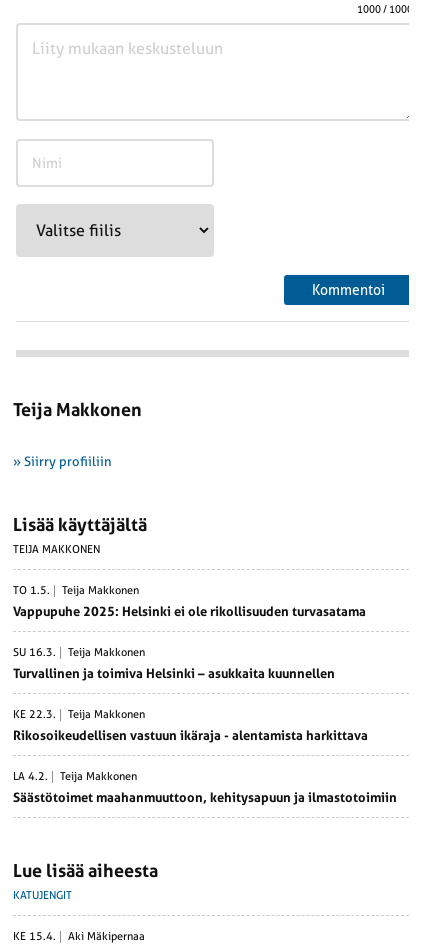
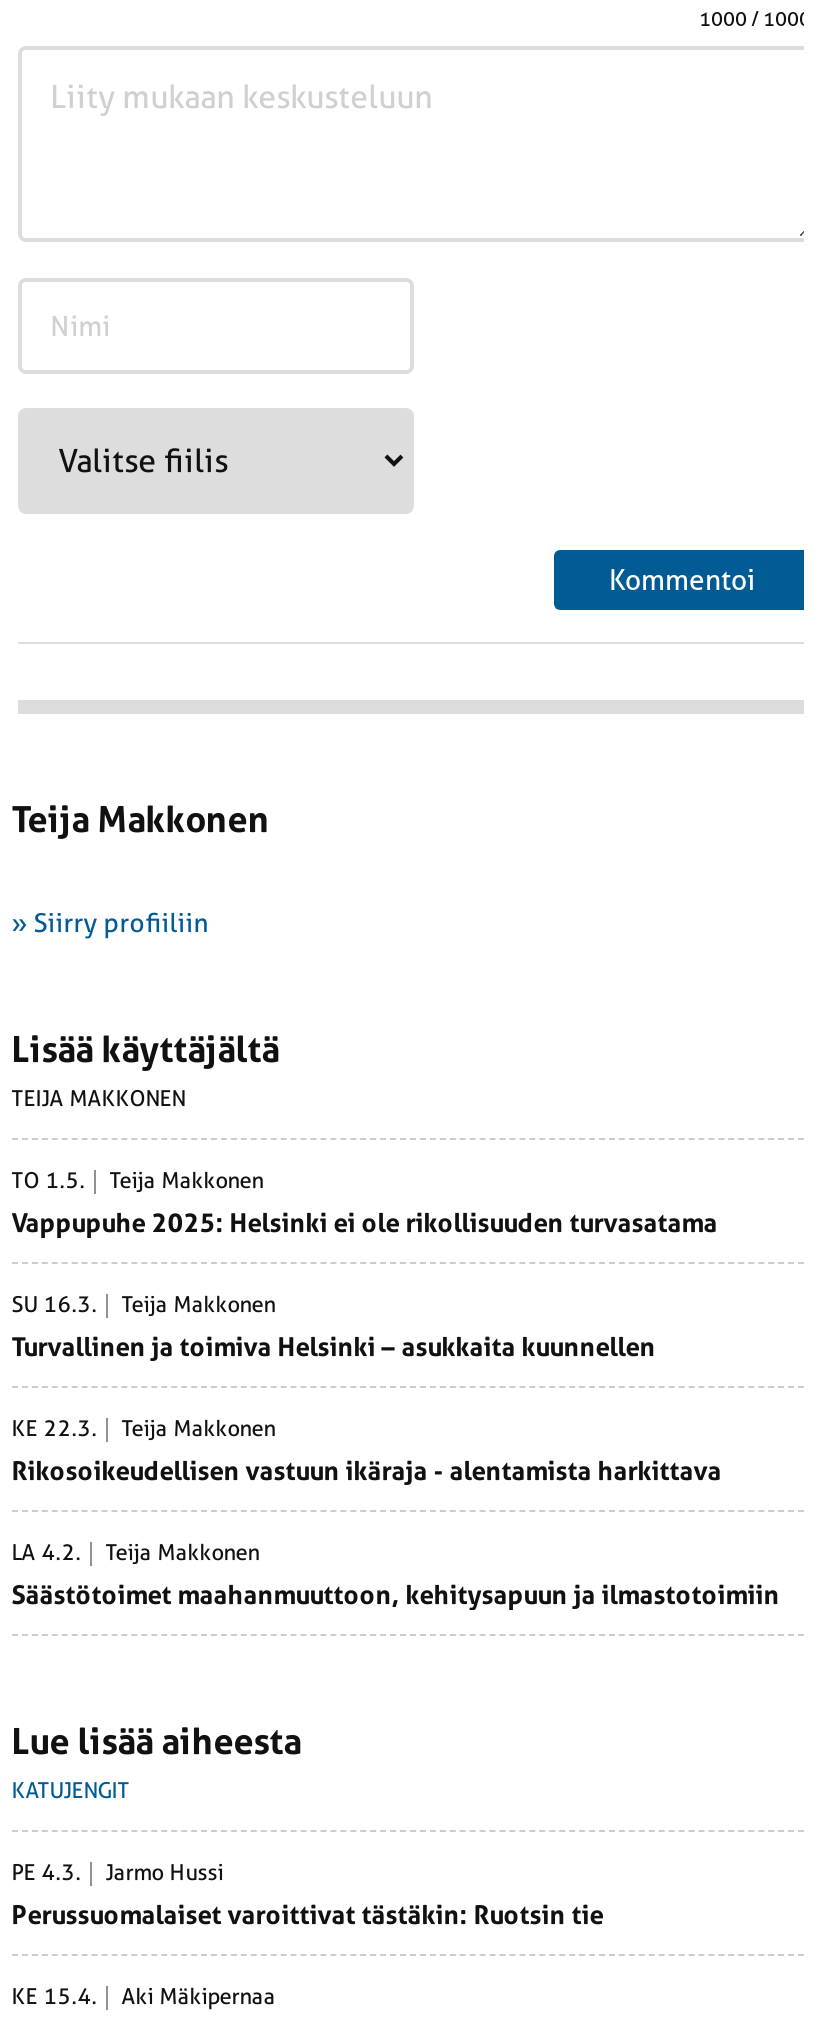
none -> [12,1861,604,1931] PE 4.3. | Jarmo Hussi | Perussuomalaiset varoittivat tästäkin: Ruotsin tie

